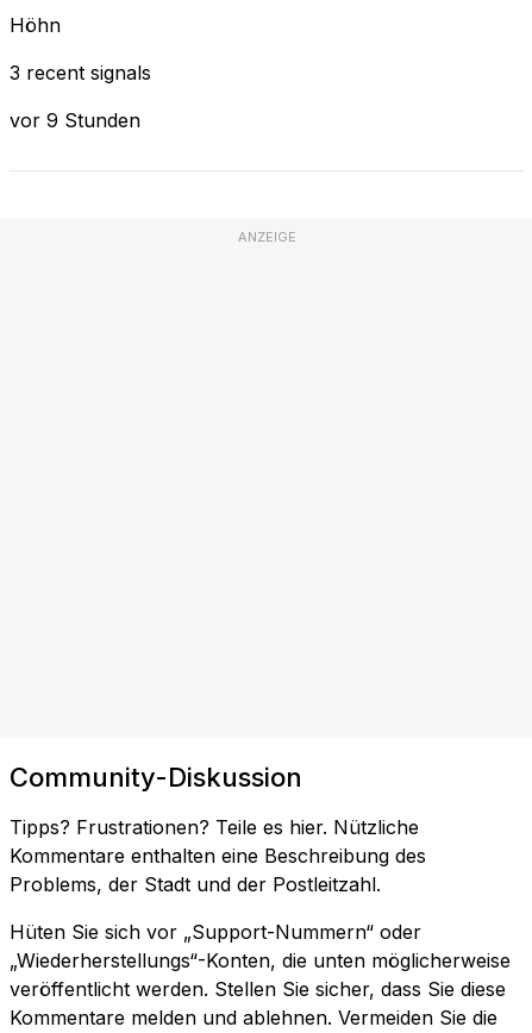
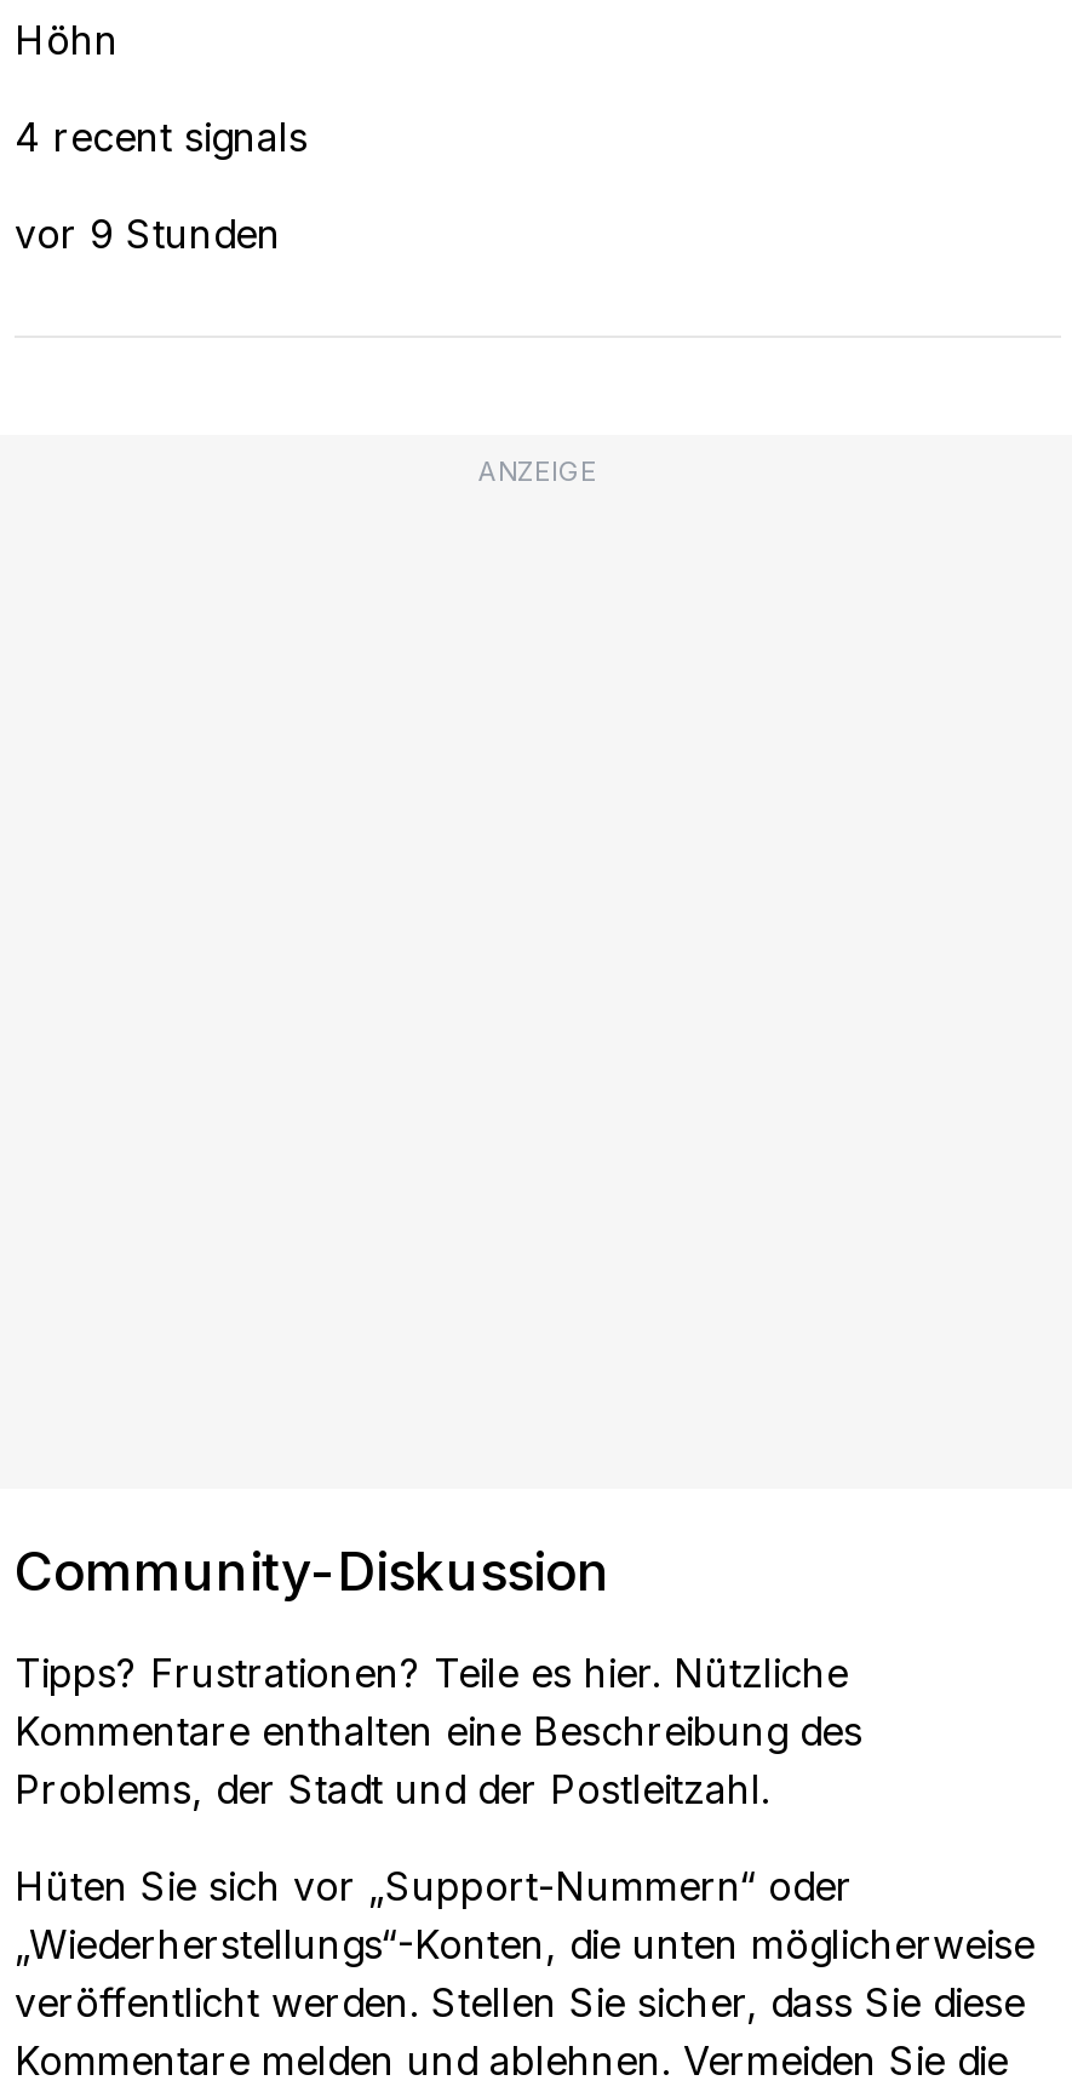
[10,61,151,84] 3 recent signals -> [15,112,308,161] 4 recent signals

